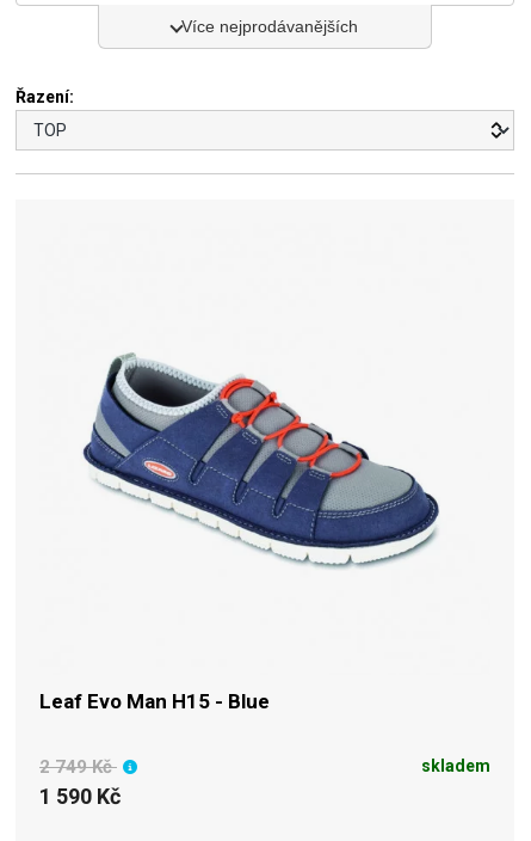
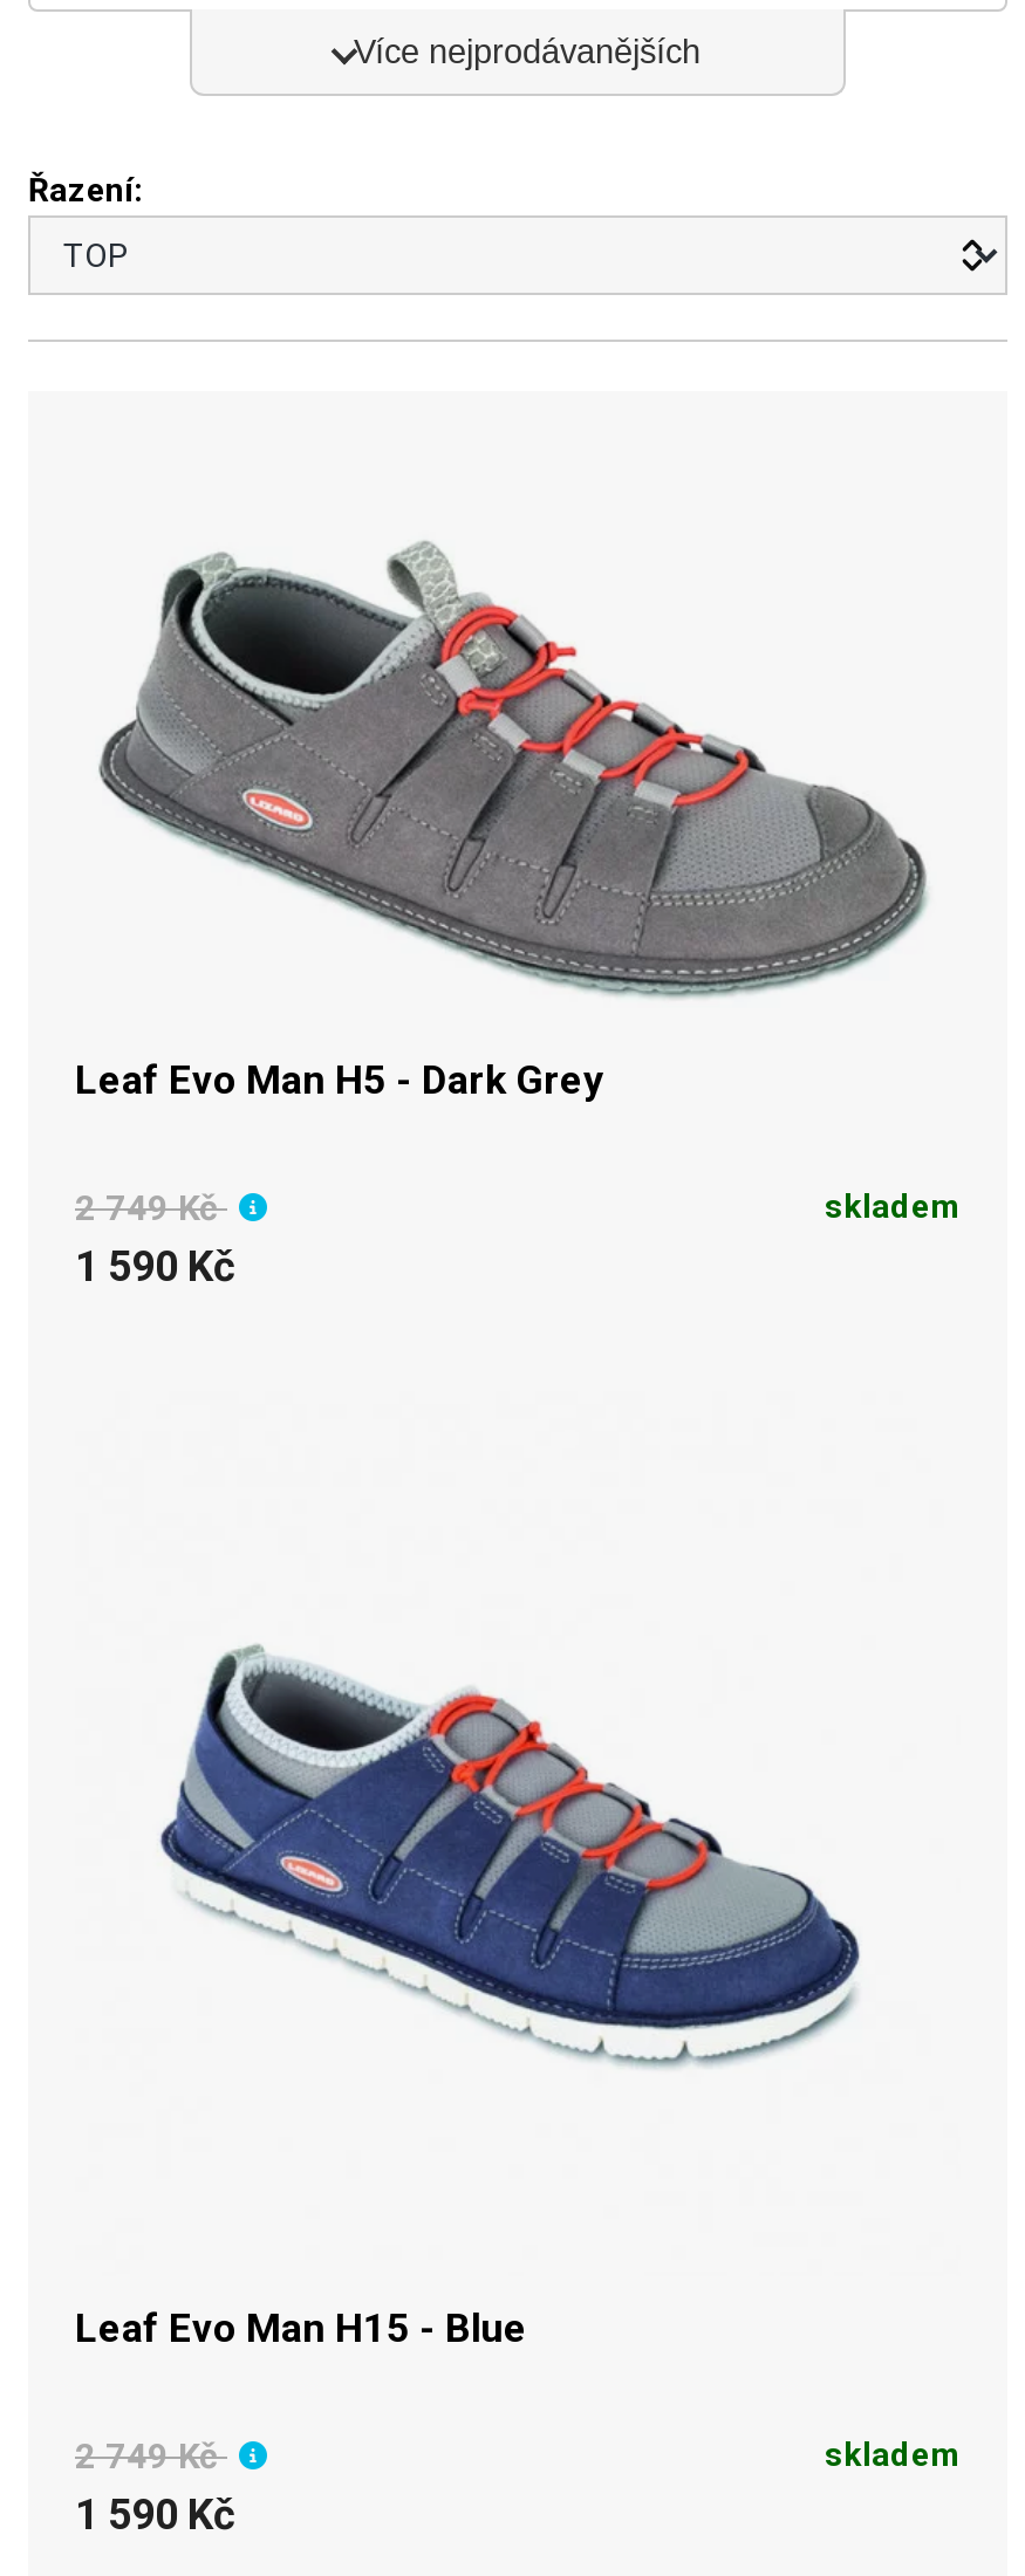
none -> [75,539,928,1290] [image] | Leaf Evo Man H5 - Dark Grey | 2 749 Kč | 1 590 Kč
none -> [825,1187,961,1225] skladem

